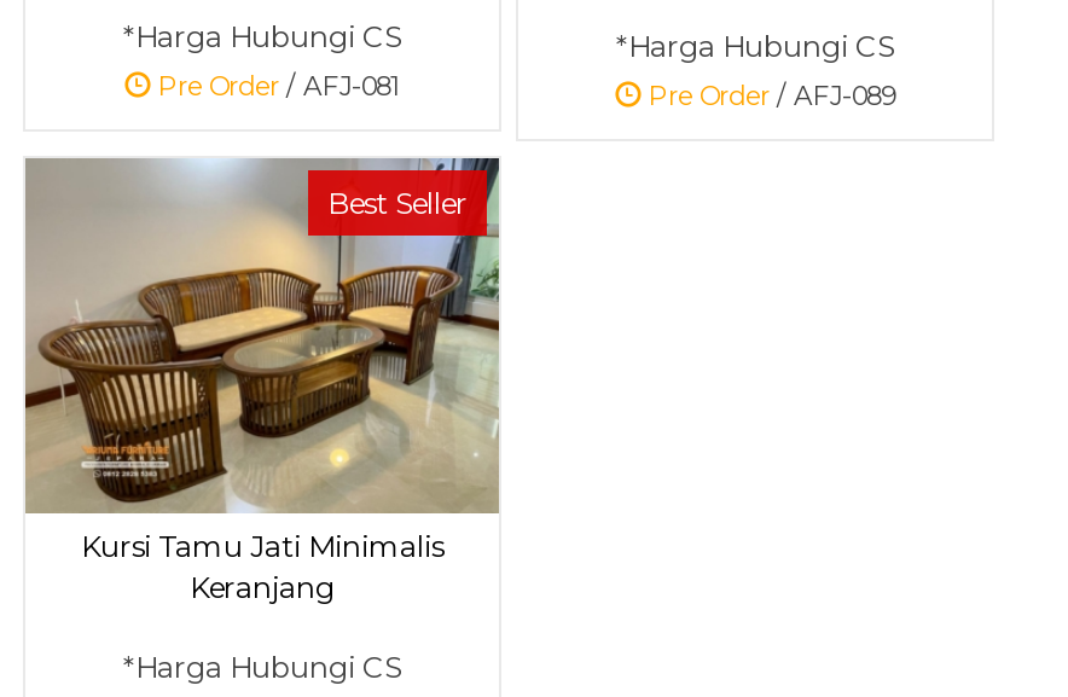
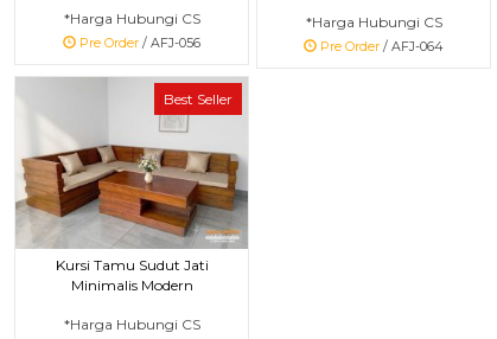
[151,71,400,102] Pre Order / AFJ-081 -> [76,36,200,51] Pre Order / AFJ-056
[642,82,895,114] Pre Order / AFJ-089 -> [317,39,444,55] Pre Order / AFJ-064
[23,157,501,606] [image] | Kursi Tamu Jati Minimalis | Keranjang -> [15,77,248,294] [image] | Kursi Tamu Sudut Jati | Minimalis Modern

